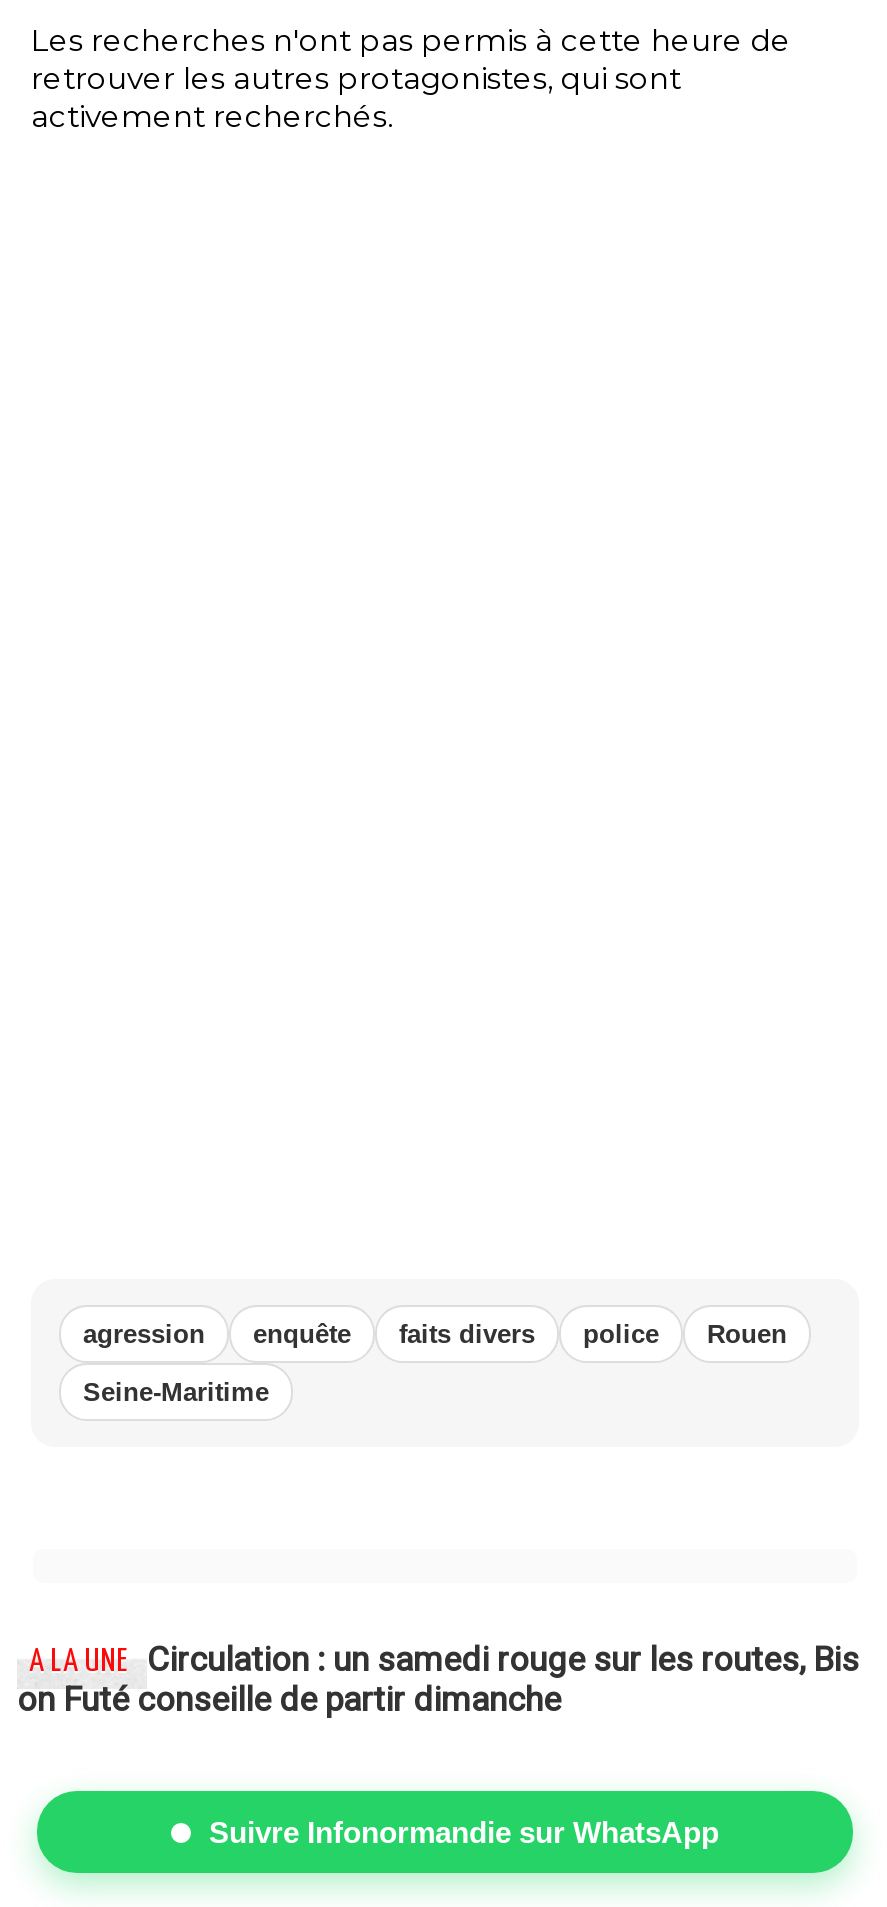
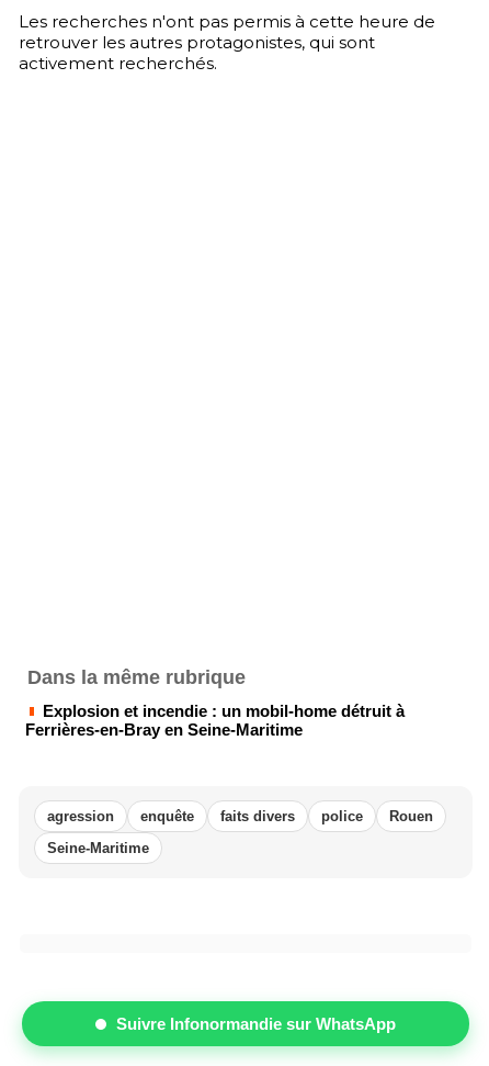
none -> [25,667,405,739] Dans la même rubrique | Explosion et incendie : un mobil-home détruit à | Ferrières-en-Bray en Seine-Maritime
moved [83,1320,787,1408] -> [47,808,433,857]: agression | enquête | faits divers | police | Rouen | Seine-Maritime
[17,1640,859,1720] A LA UNE Circulation : un samedi rouge sur les routes, Bis | on Futé conseille de partir dimanche -> none

